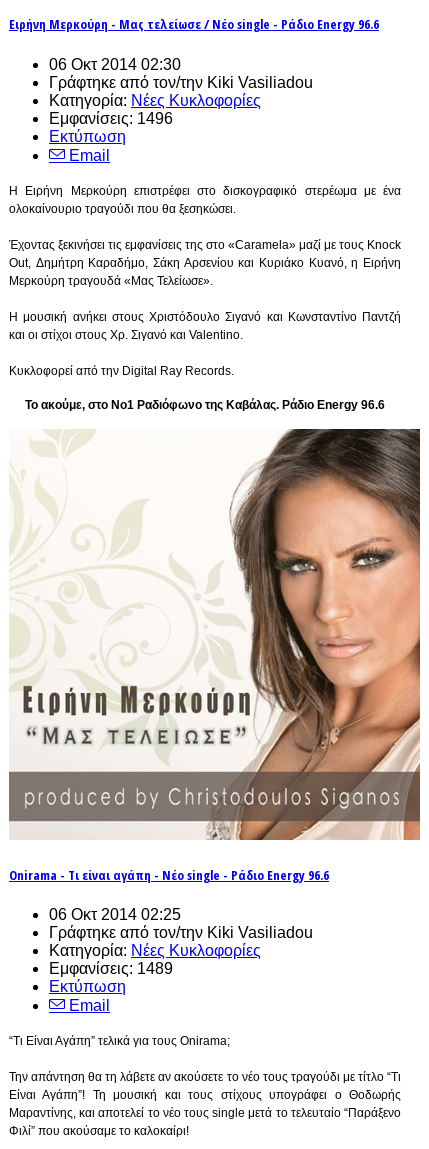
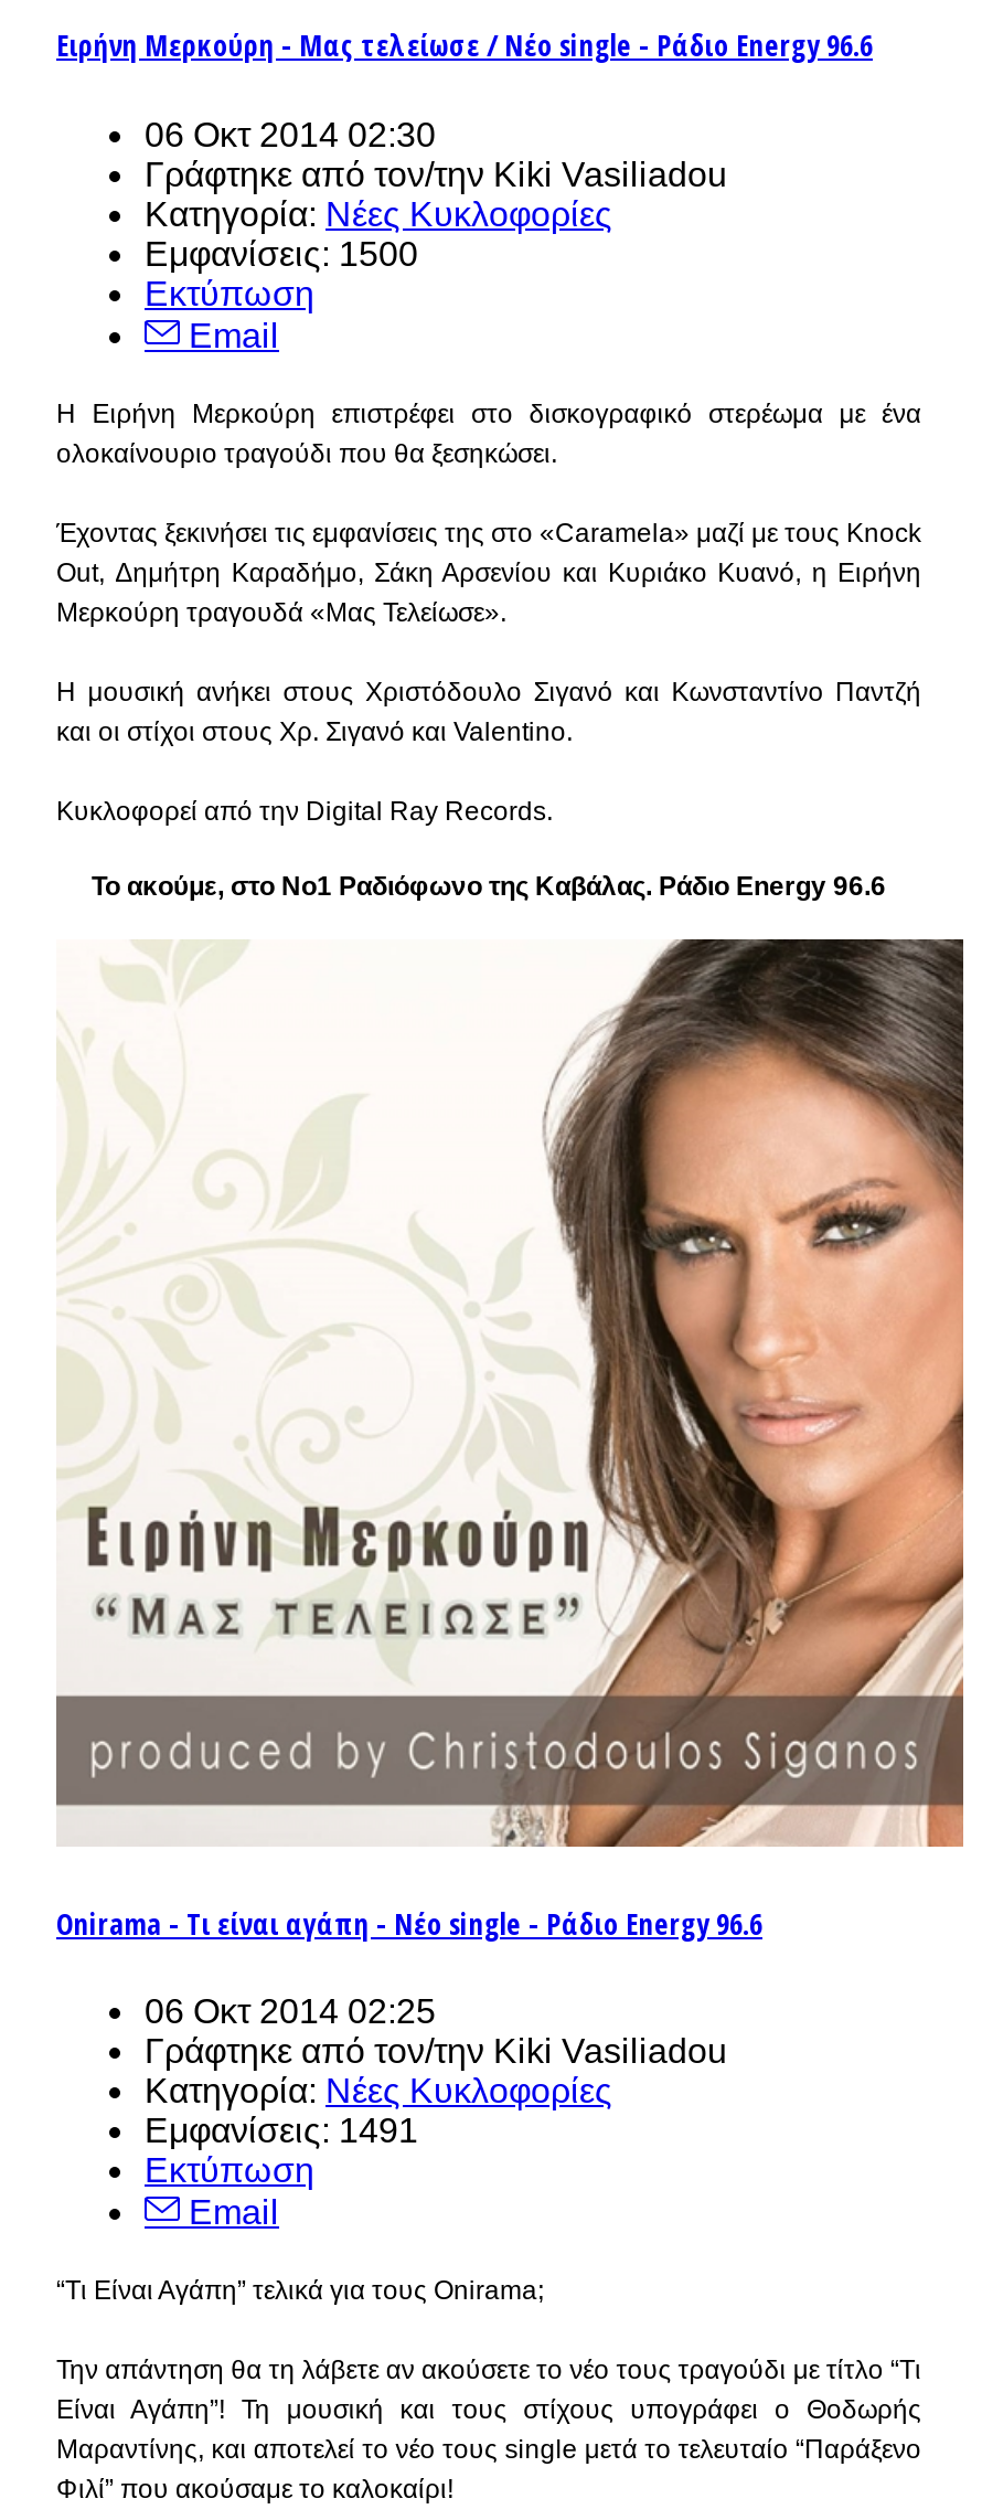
[49,110,173,127] Εμφανίσεις: 1496 -> [145,234,418,272] Εμφανίσεις: 1500
[49,960,173,977] Εμφανίσεις: 1489 -> [145,2112,418,2149] Εμφανίσεις: 1491

